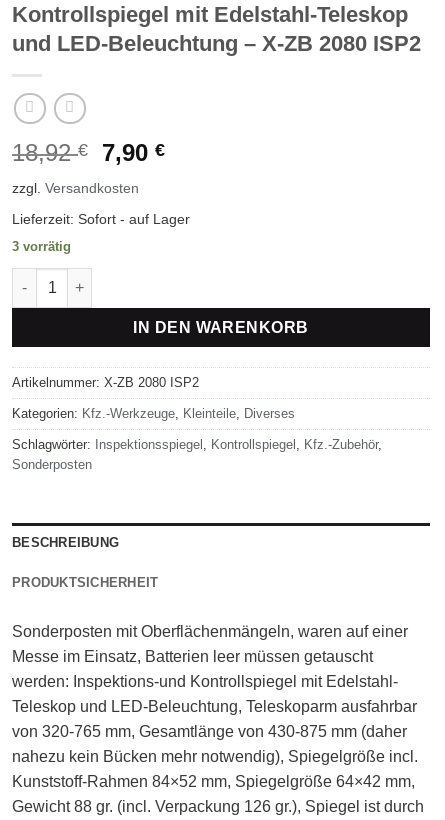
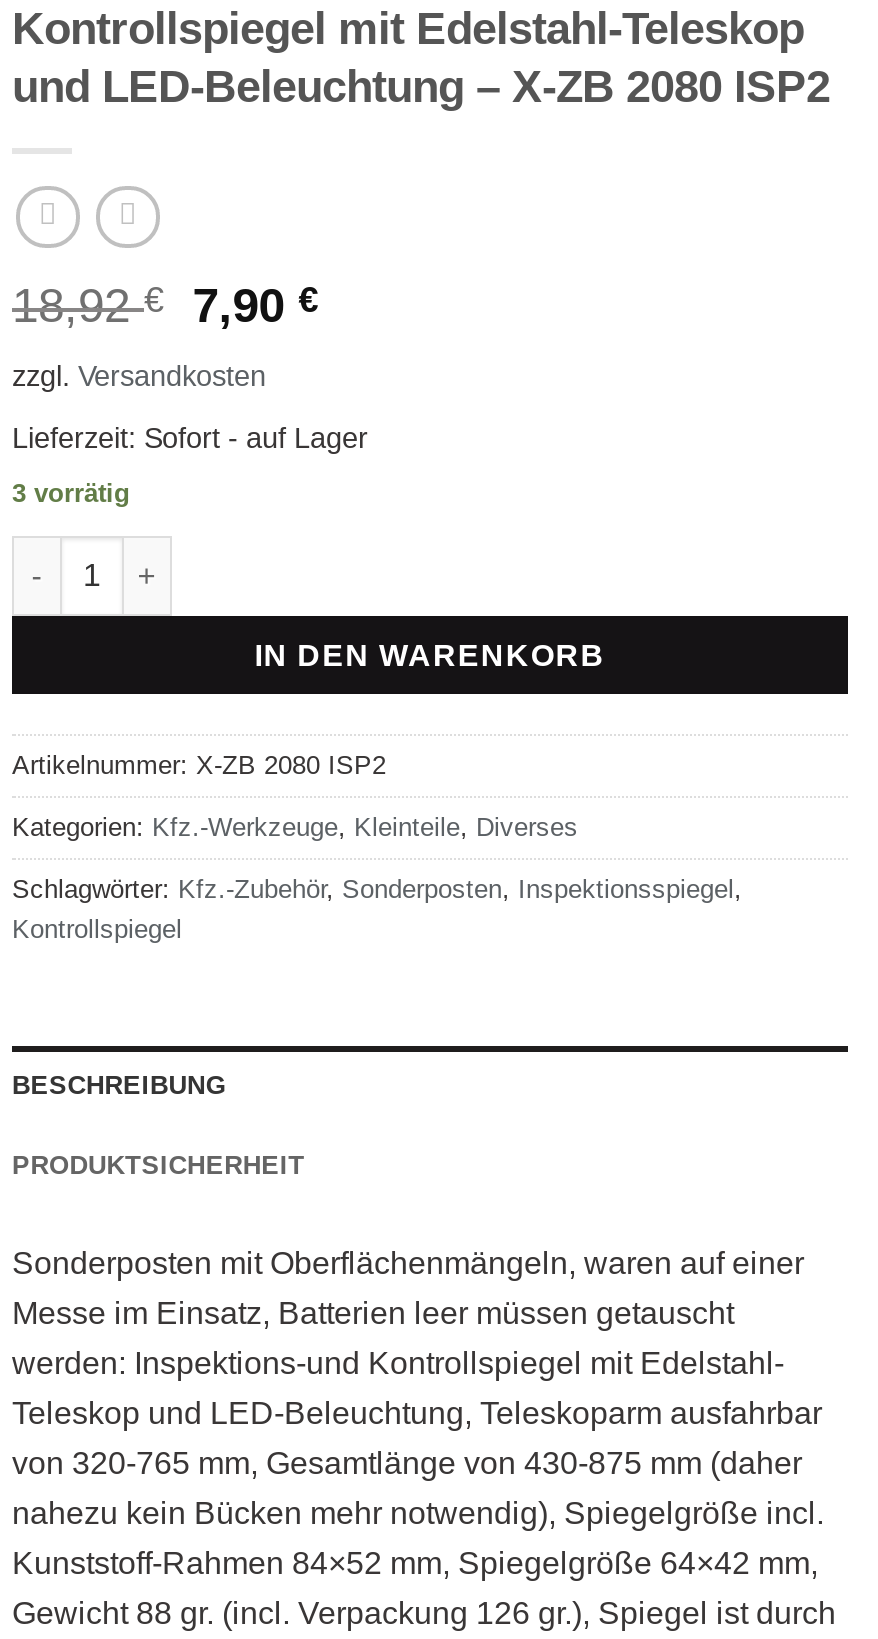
[12,437,382,472] Schlagwörter: Inspektionsspiegel, Kontrollspiegel, Kfz.-Zubehör, | Sonderposten -> [12,875,742,945] Schlagwörter: Kfz.-Zubehör, Sonderposten, Inspektionsspiegel, | Kontrollspiegel

